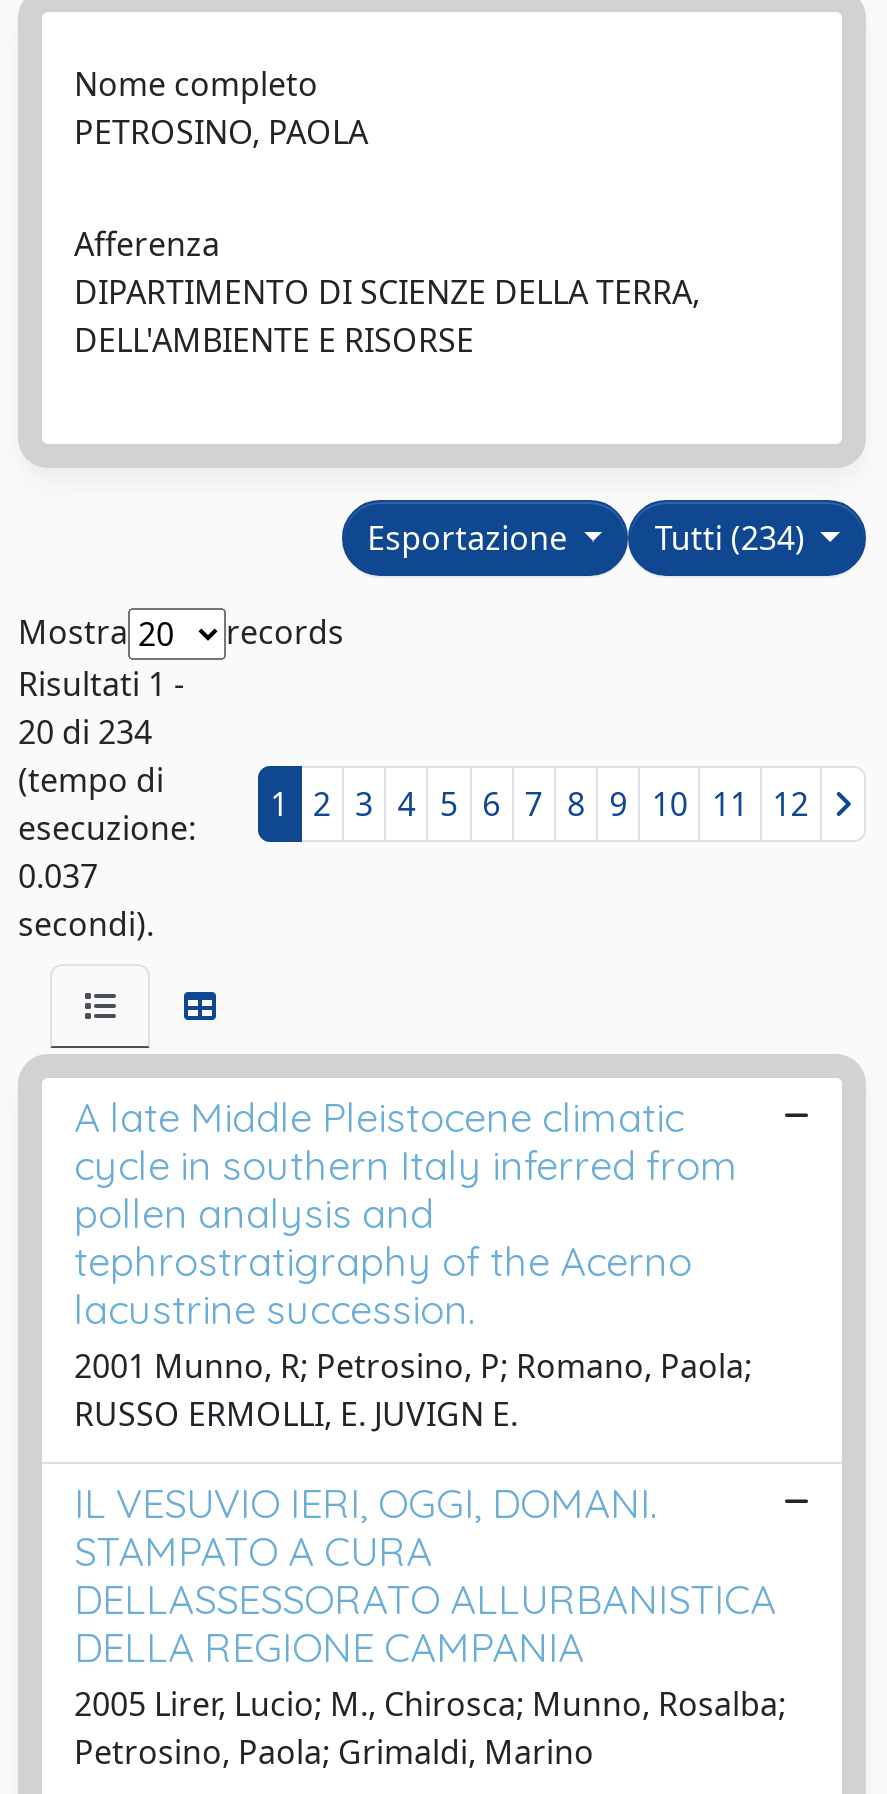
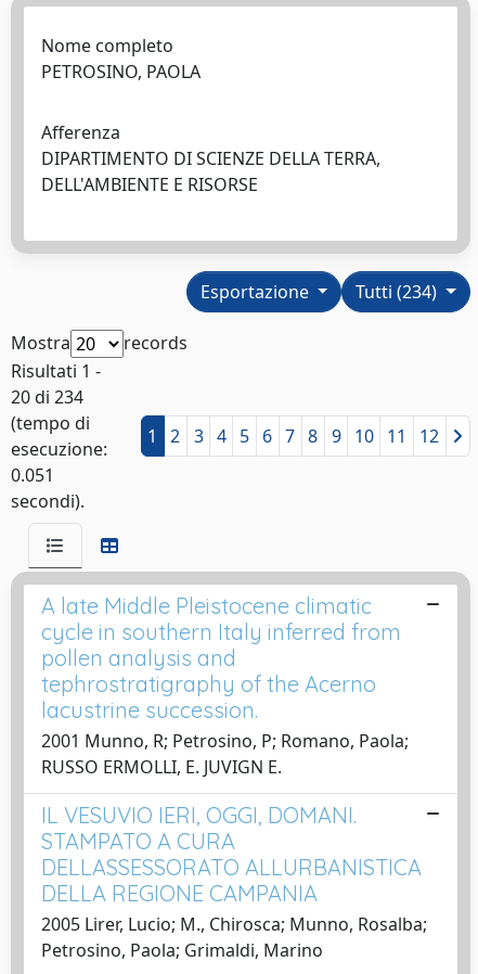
[18,854,98,898] 0.037 -> [11,463,54,487] 0.051

